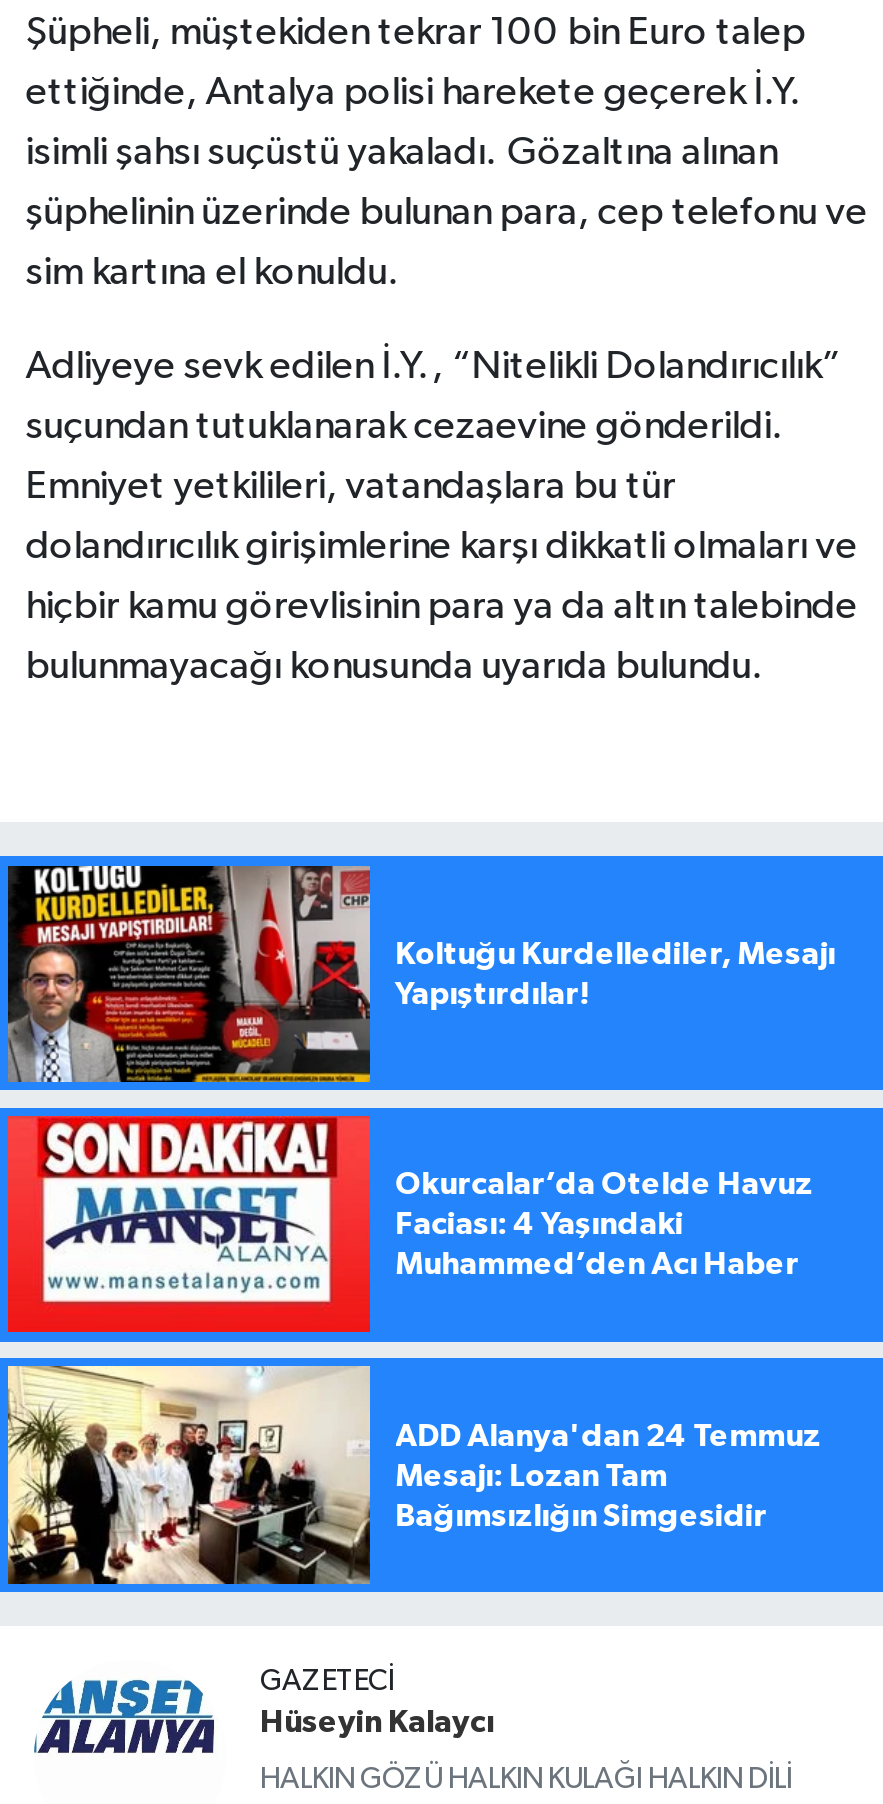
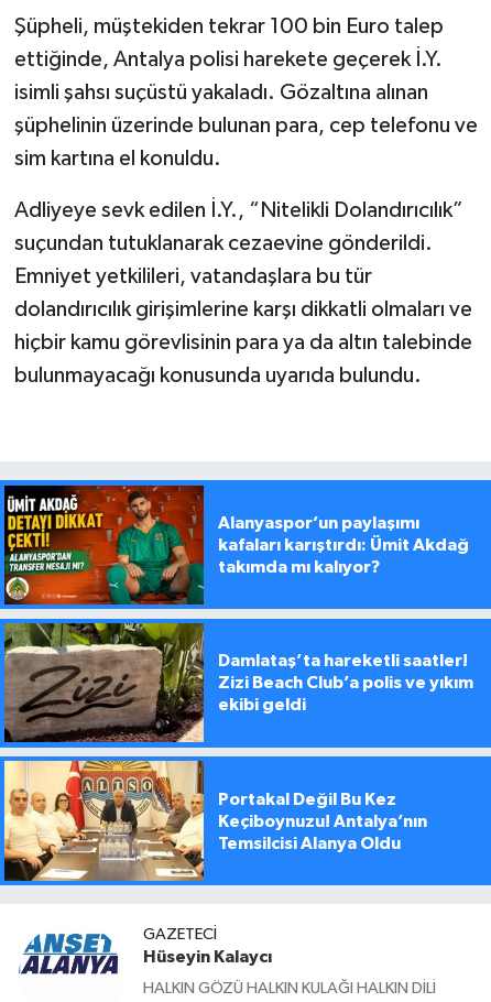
[6,864,835,1084] [image] | Koltuğu Kurdellediler, Mesajı | Yapıştırdılar! -> [3,484,469,606] [image] | Alanyaspor’un paylaşımı | kafaları karıştırdı: Ümit Akdağ | takımda mı kalıyor?
[6,1114,813,1334] [image] | Okurcalar’da Otelde Havuz | Faciası: 4 Yaşındaki | Muhammed’den Acı Haber -> [3,622,473,743] [image] | Damlataş’ta hareketli saatler! | Zizi Beach Club’a polis ve yıkım | ekibi geldi
[6,1364,821,1586] [image] | ADD Alanya'dan 24 Temmuz | Mesajı: Lozan Tam | Bağımsızlığın Simgesidir -> [3,760,427,882] [image] | Portakal Değil Bu Kez | Keçiboynuzu! Antalya’nın | Temsilcisi Alanya Oldu

